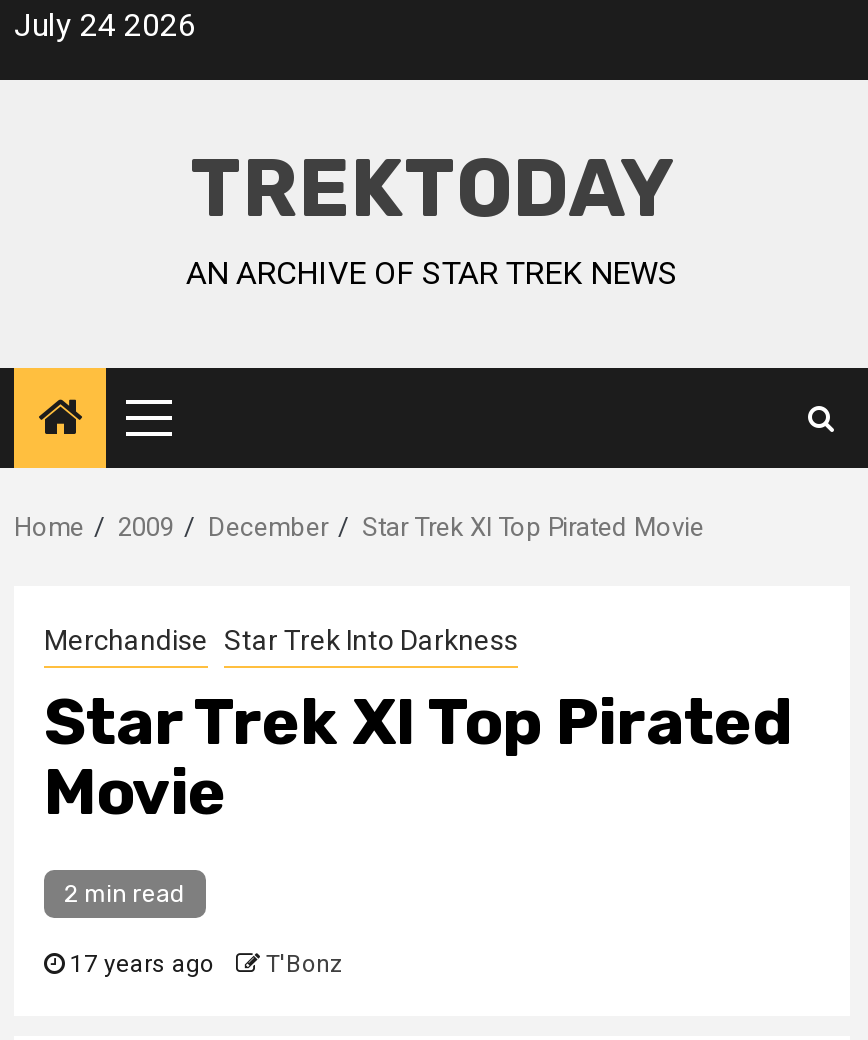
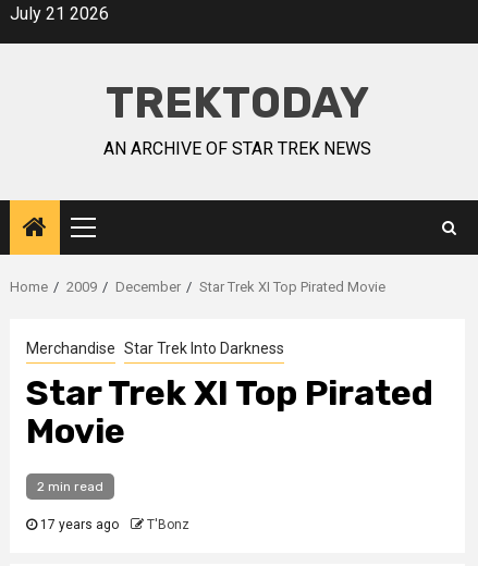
[14,6,196,44] July 24 2026 -> [10,3,109,24] July 21 2026

